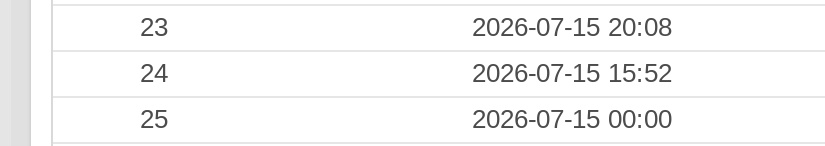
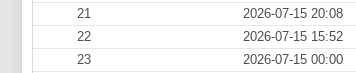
[140,12,168,42] 23 -> [76,6,90,21] 21
[140,58,168,88] 24 -> [76,29,90,44] 22
[140,104,168,134] 25 -> [76,52,90,67] 23

